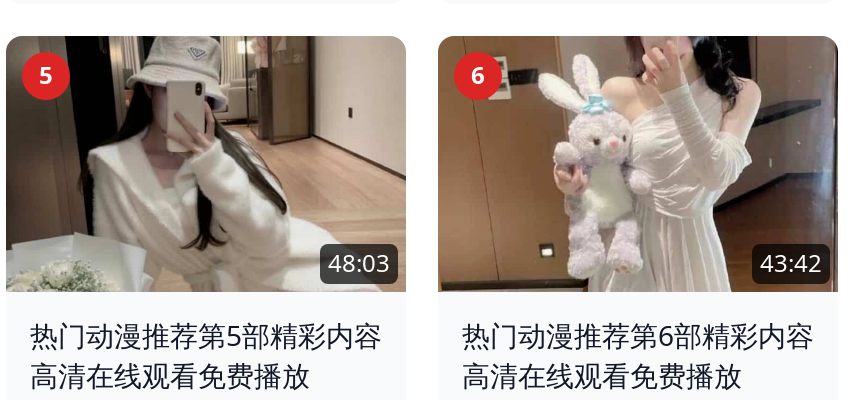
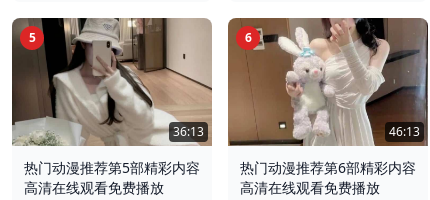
[328,246,390,280] 48:03 -> [173,123,204,140] 36:13
[760,246,822,280] 43:42 -> [389,123,420,140] 46:13

